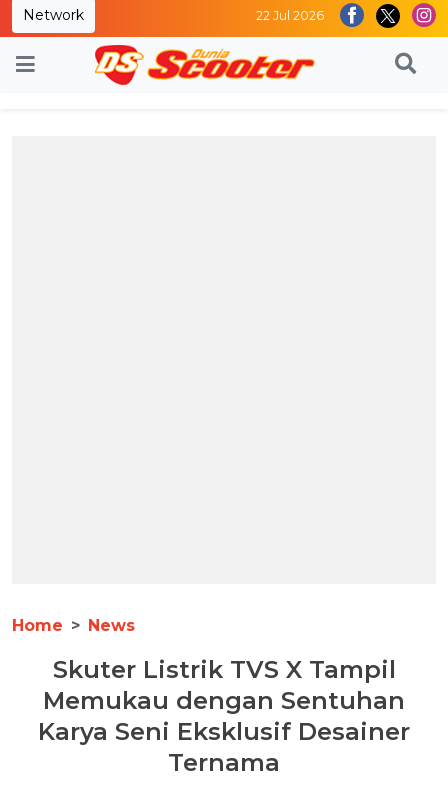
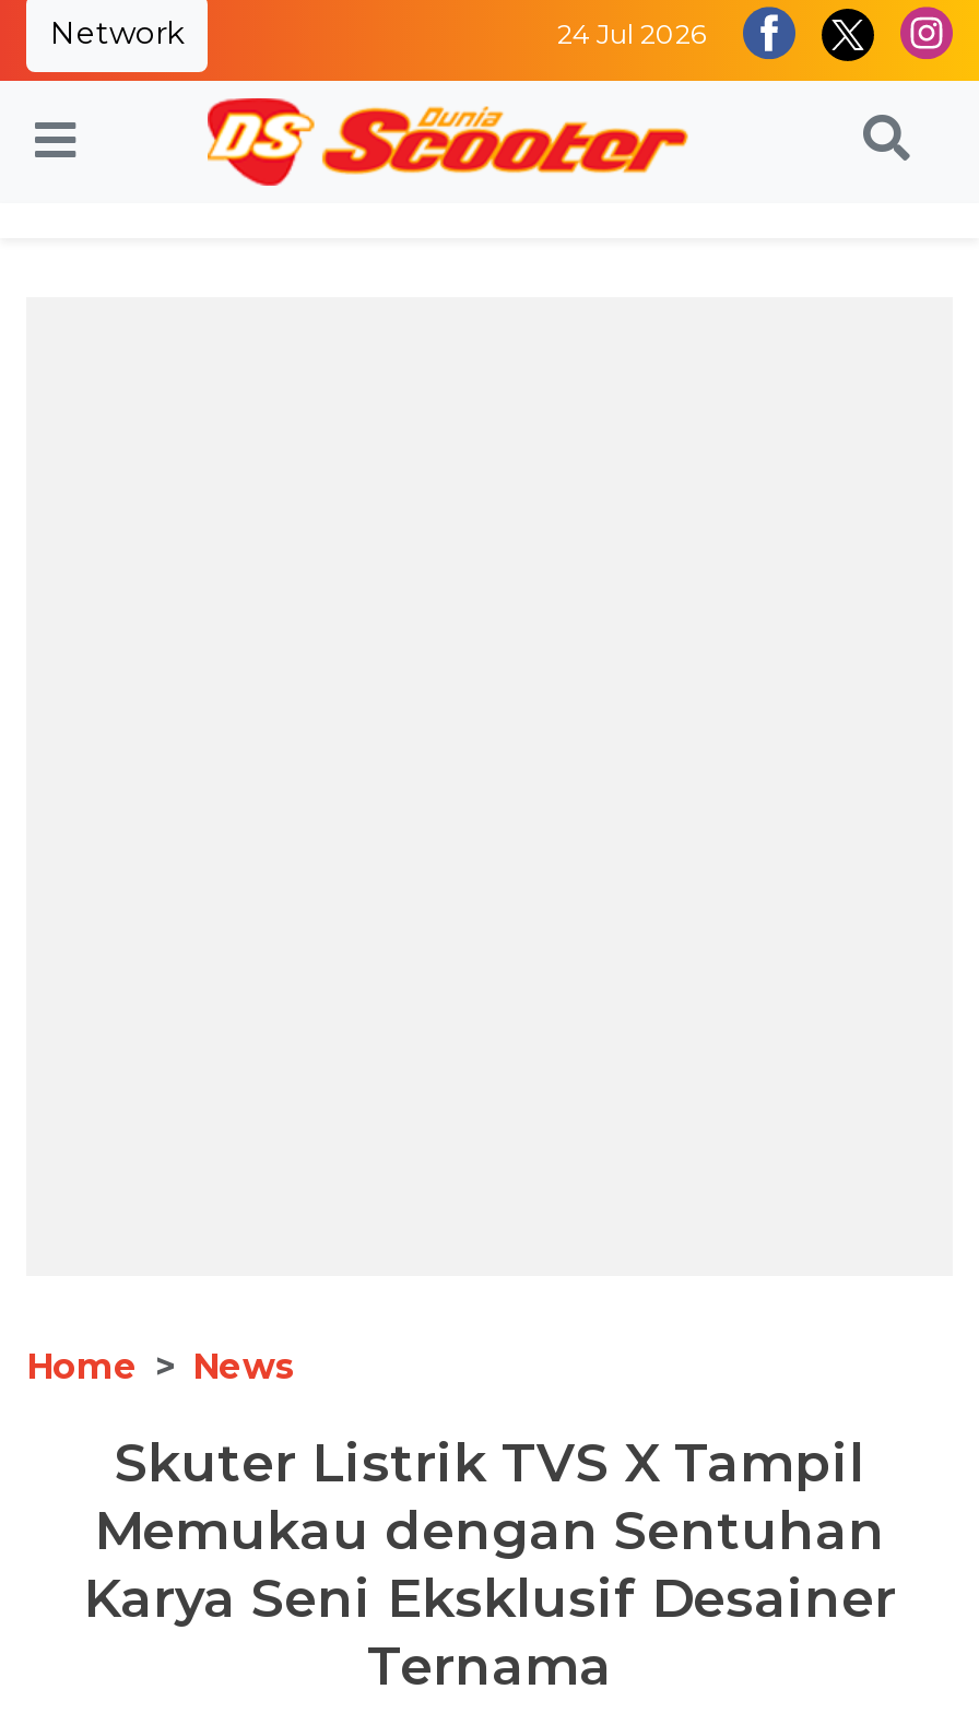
[256,8,324,23] 22 Jul 2026 -> [557,17,708,50] 24 Jul 2026

